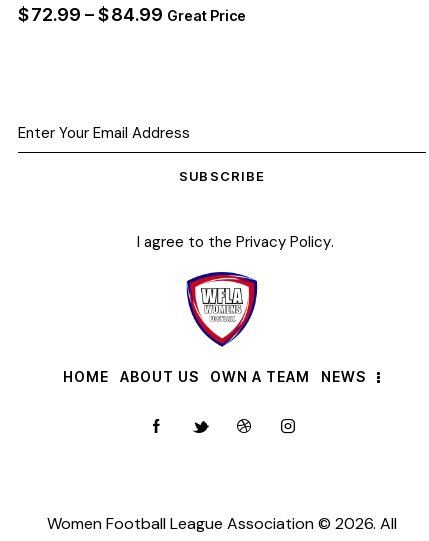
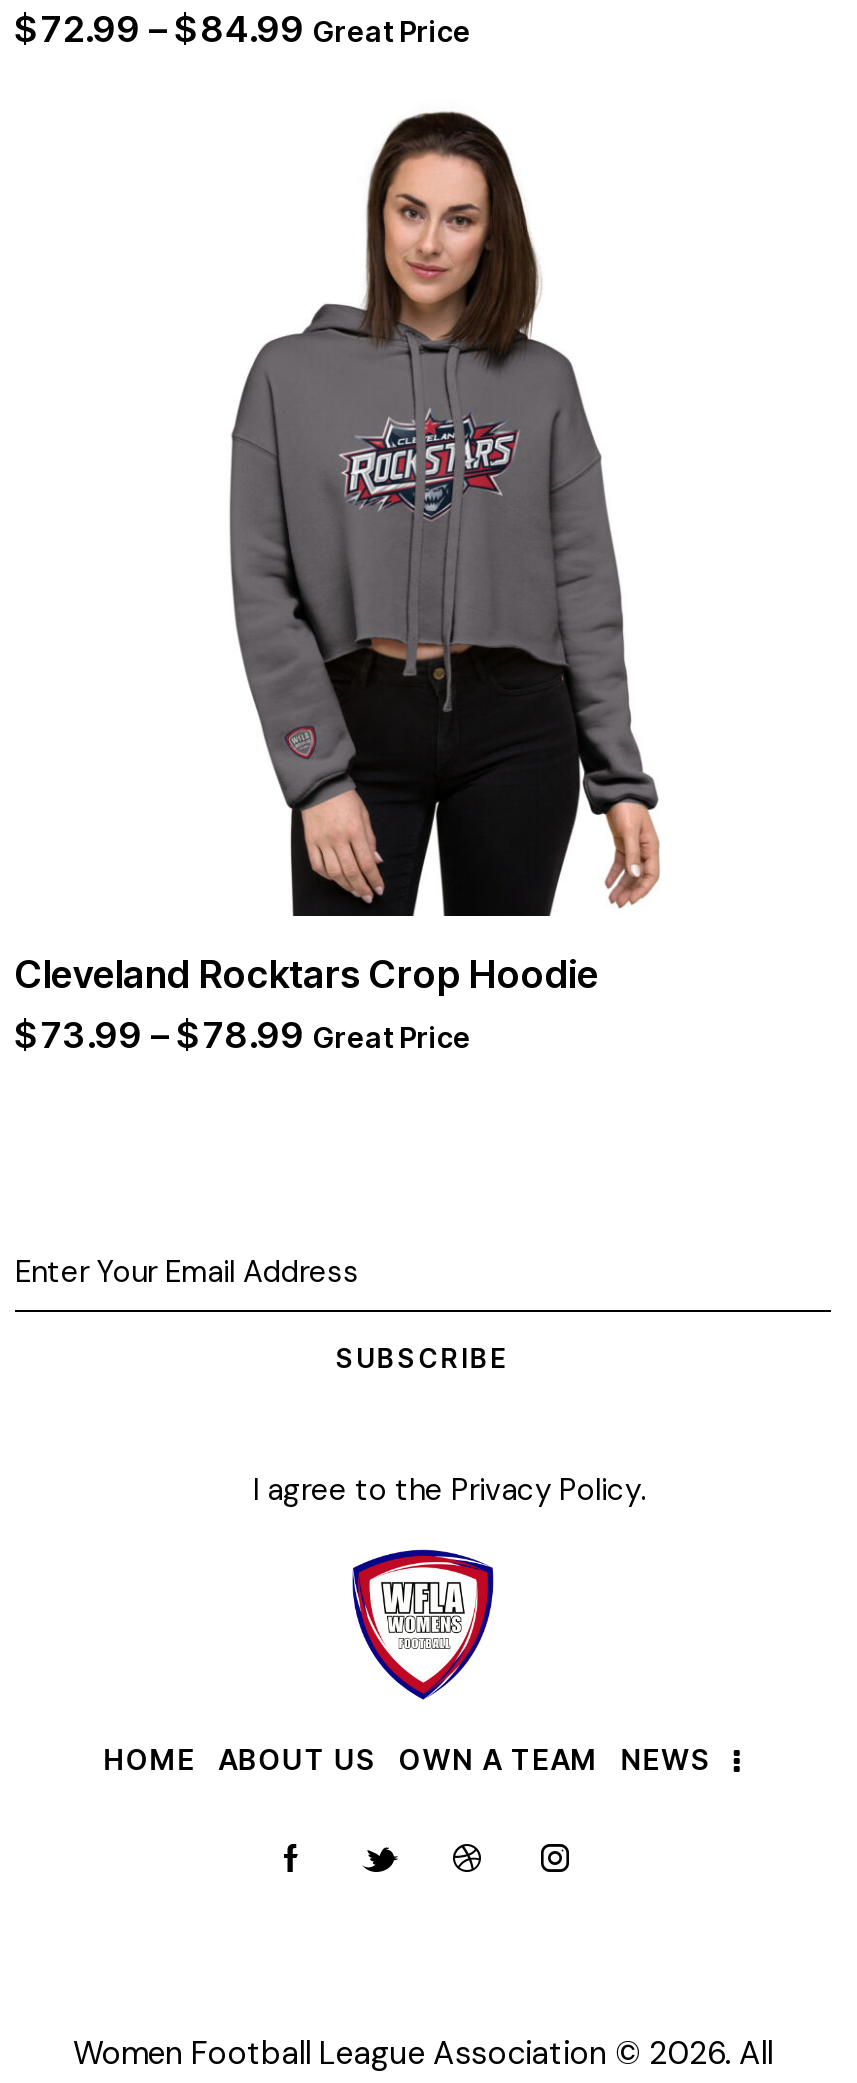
none -> [15,110,661,1056] [image] | Cleveland Rocktars Crop Hoodie | $73.99 – $78.99 Great Price

